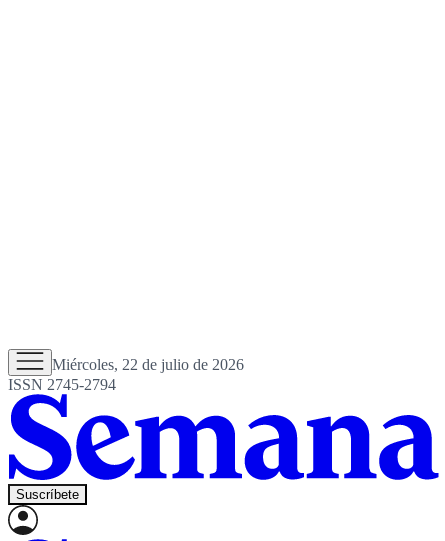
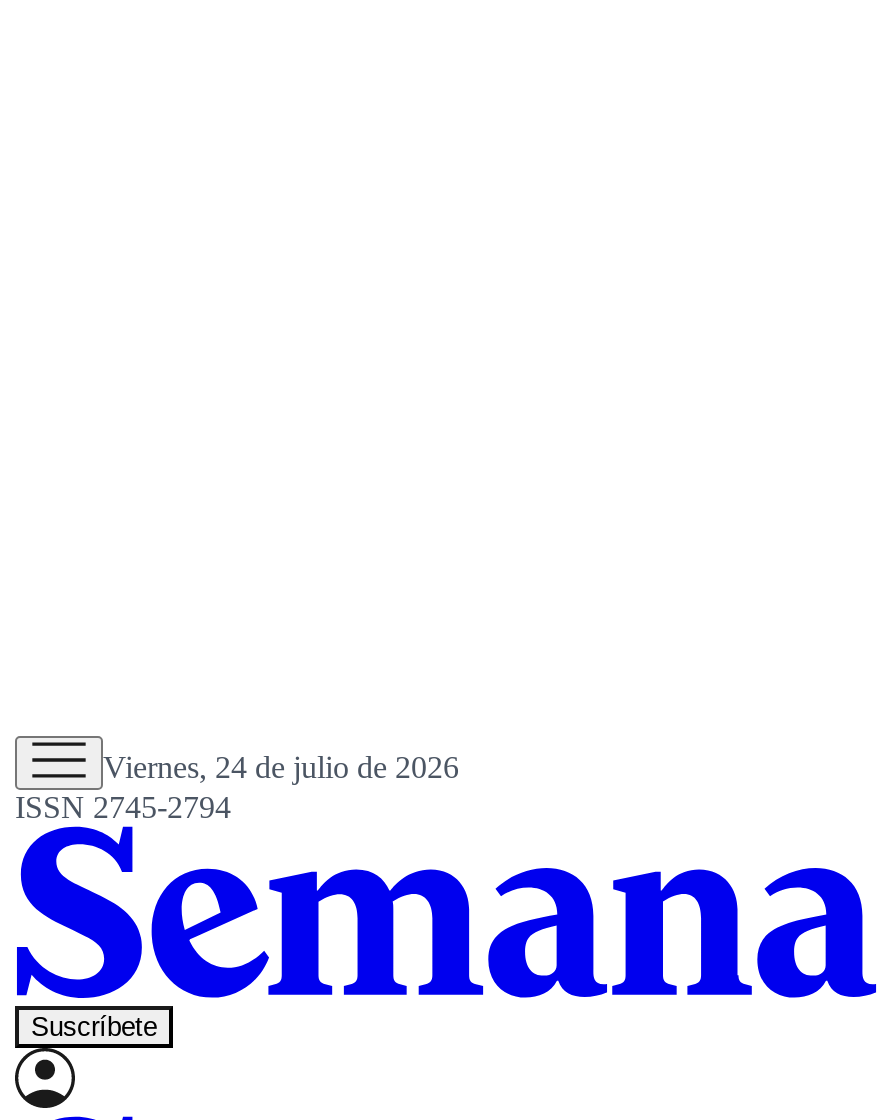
[52,356,244,373] Miércoles, 22 de julio de 2026 -> [103,750,459,784] Viernes, 24 de julio de 2026

